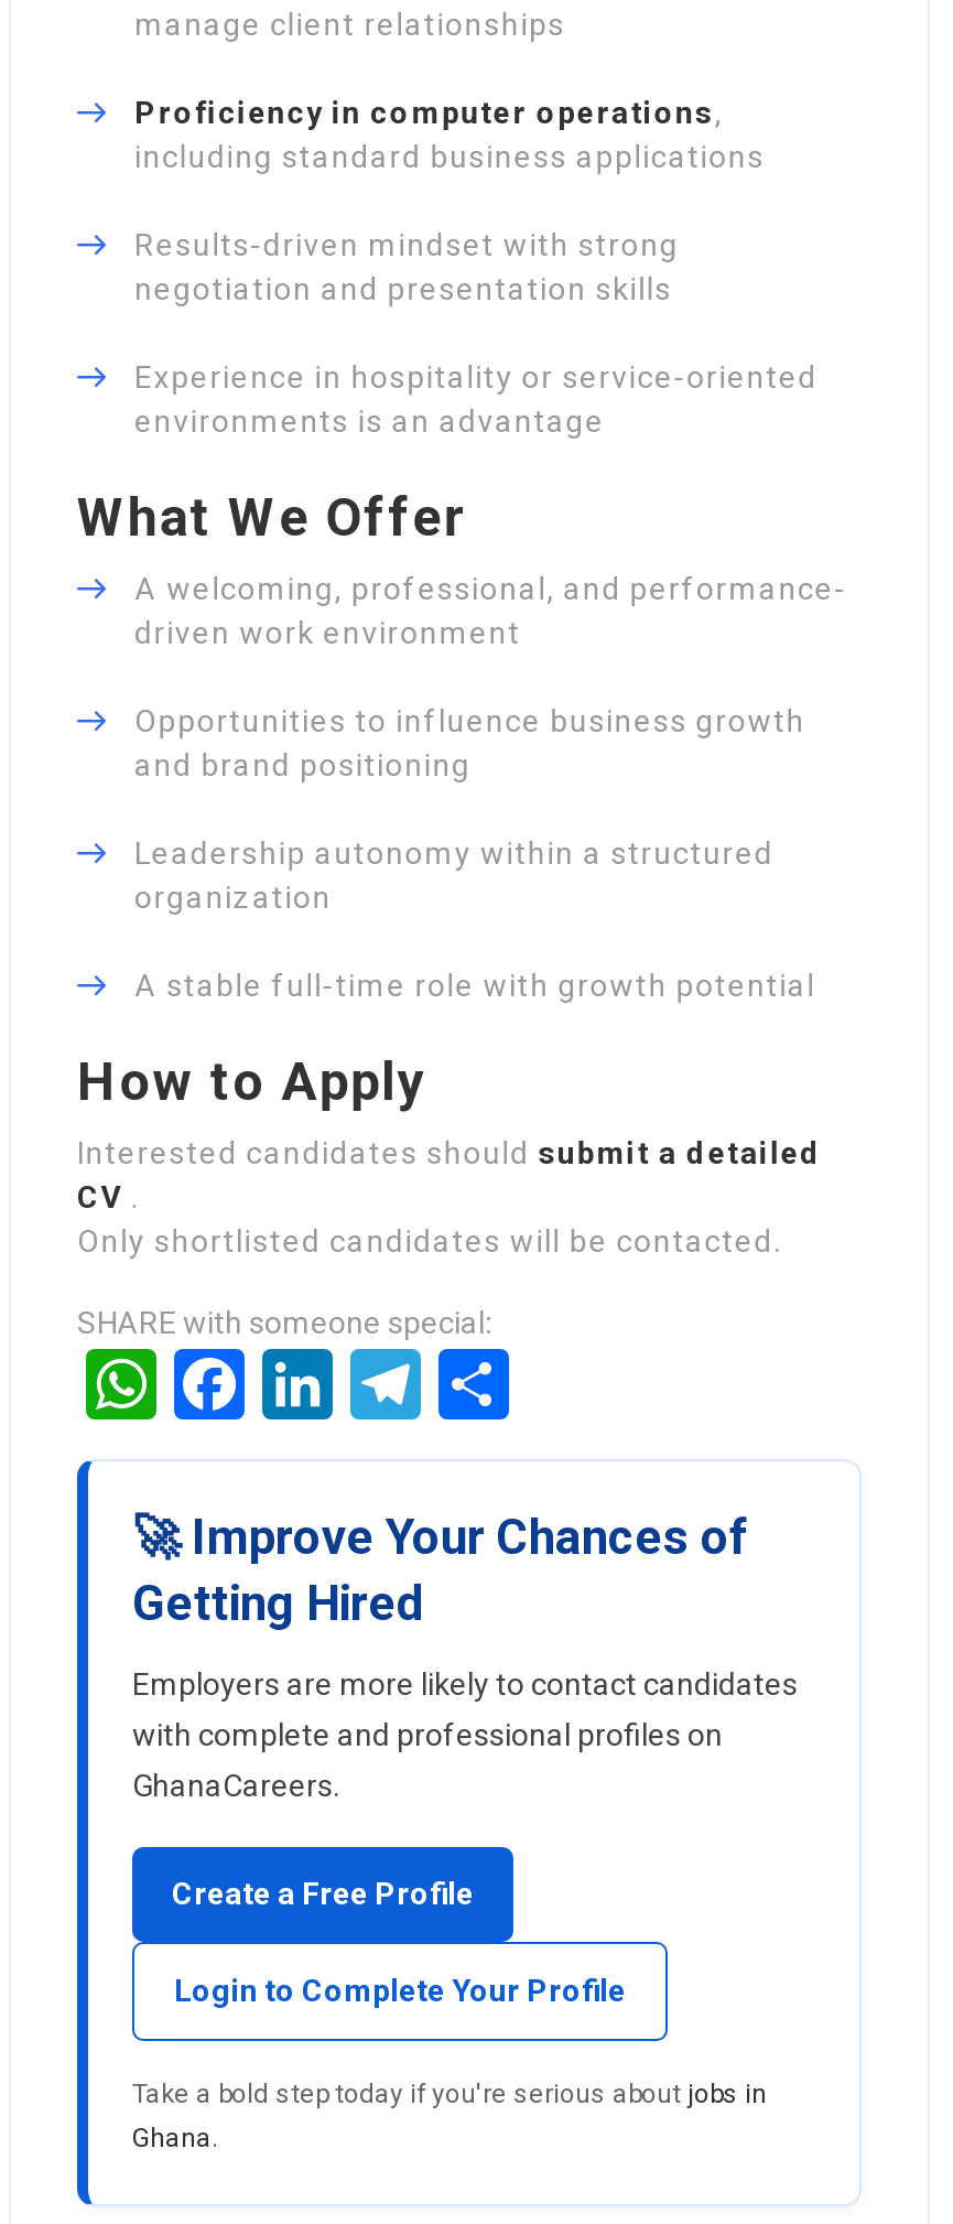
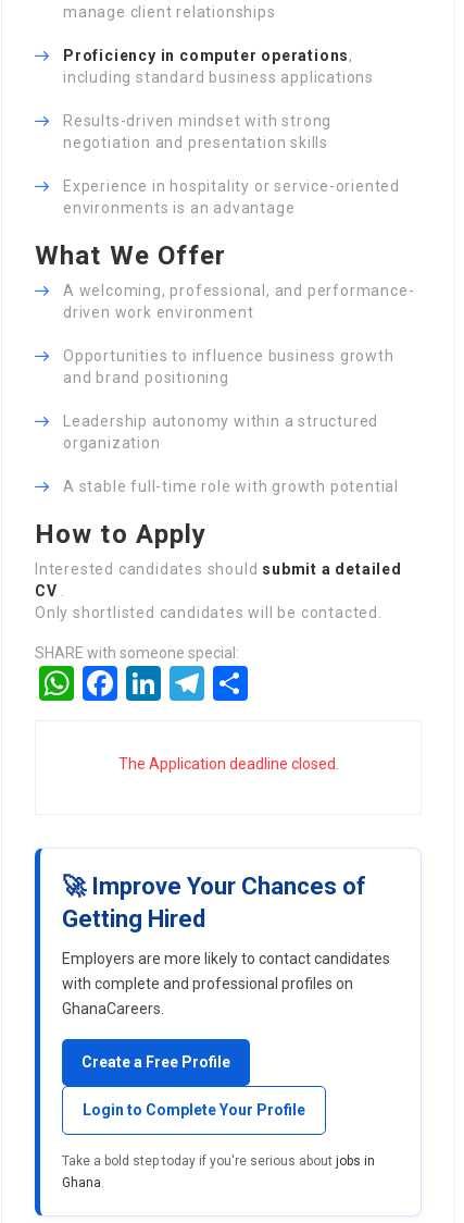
none -> [118,755,338,772] The Application deadline closed.

